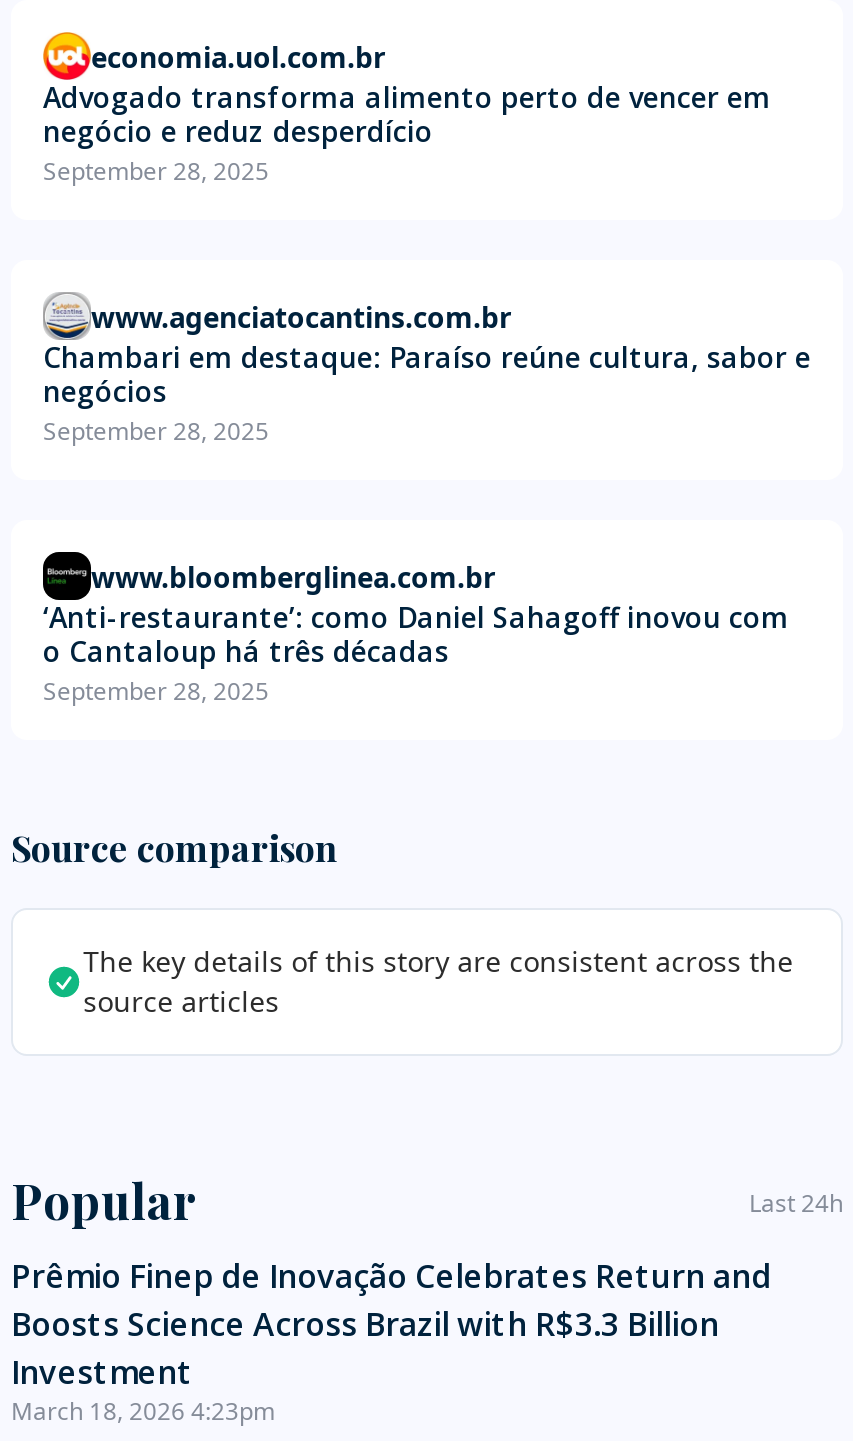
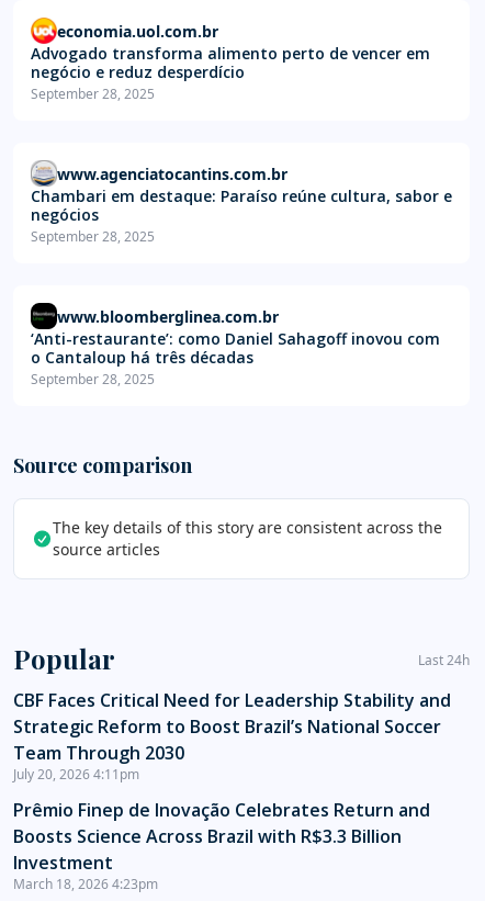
none -> [13,688,451,784] CBF Faces Critical Need for Leadership Stability and | Strategic Reform to Boost Brazil’s National Soccer | Team Through 2030 | July 20, 2026 4:11pm

